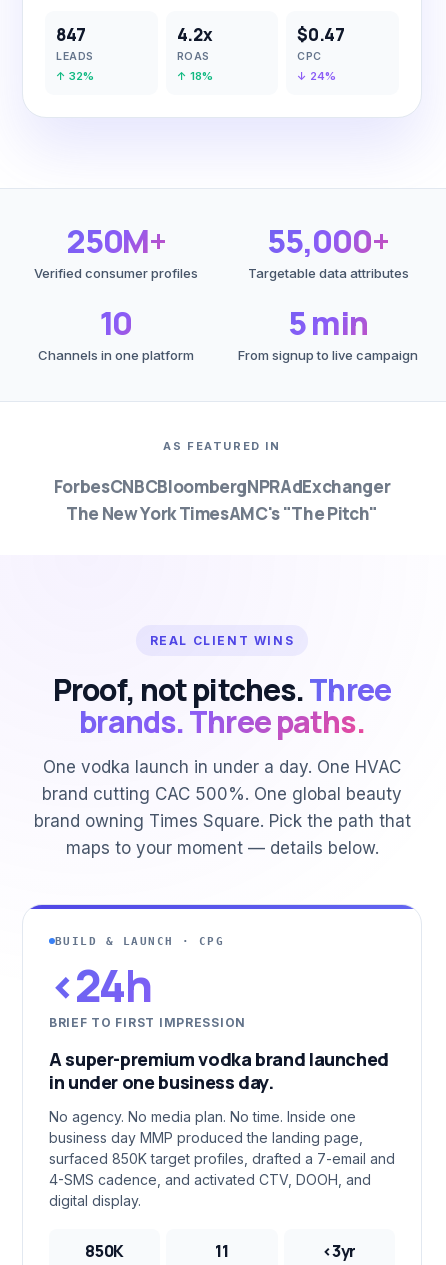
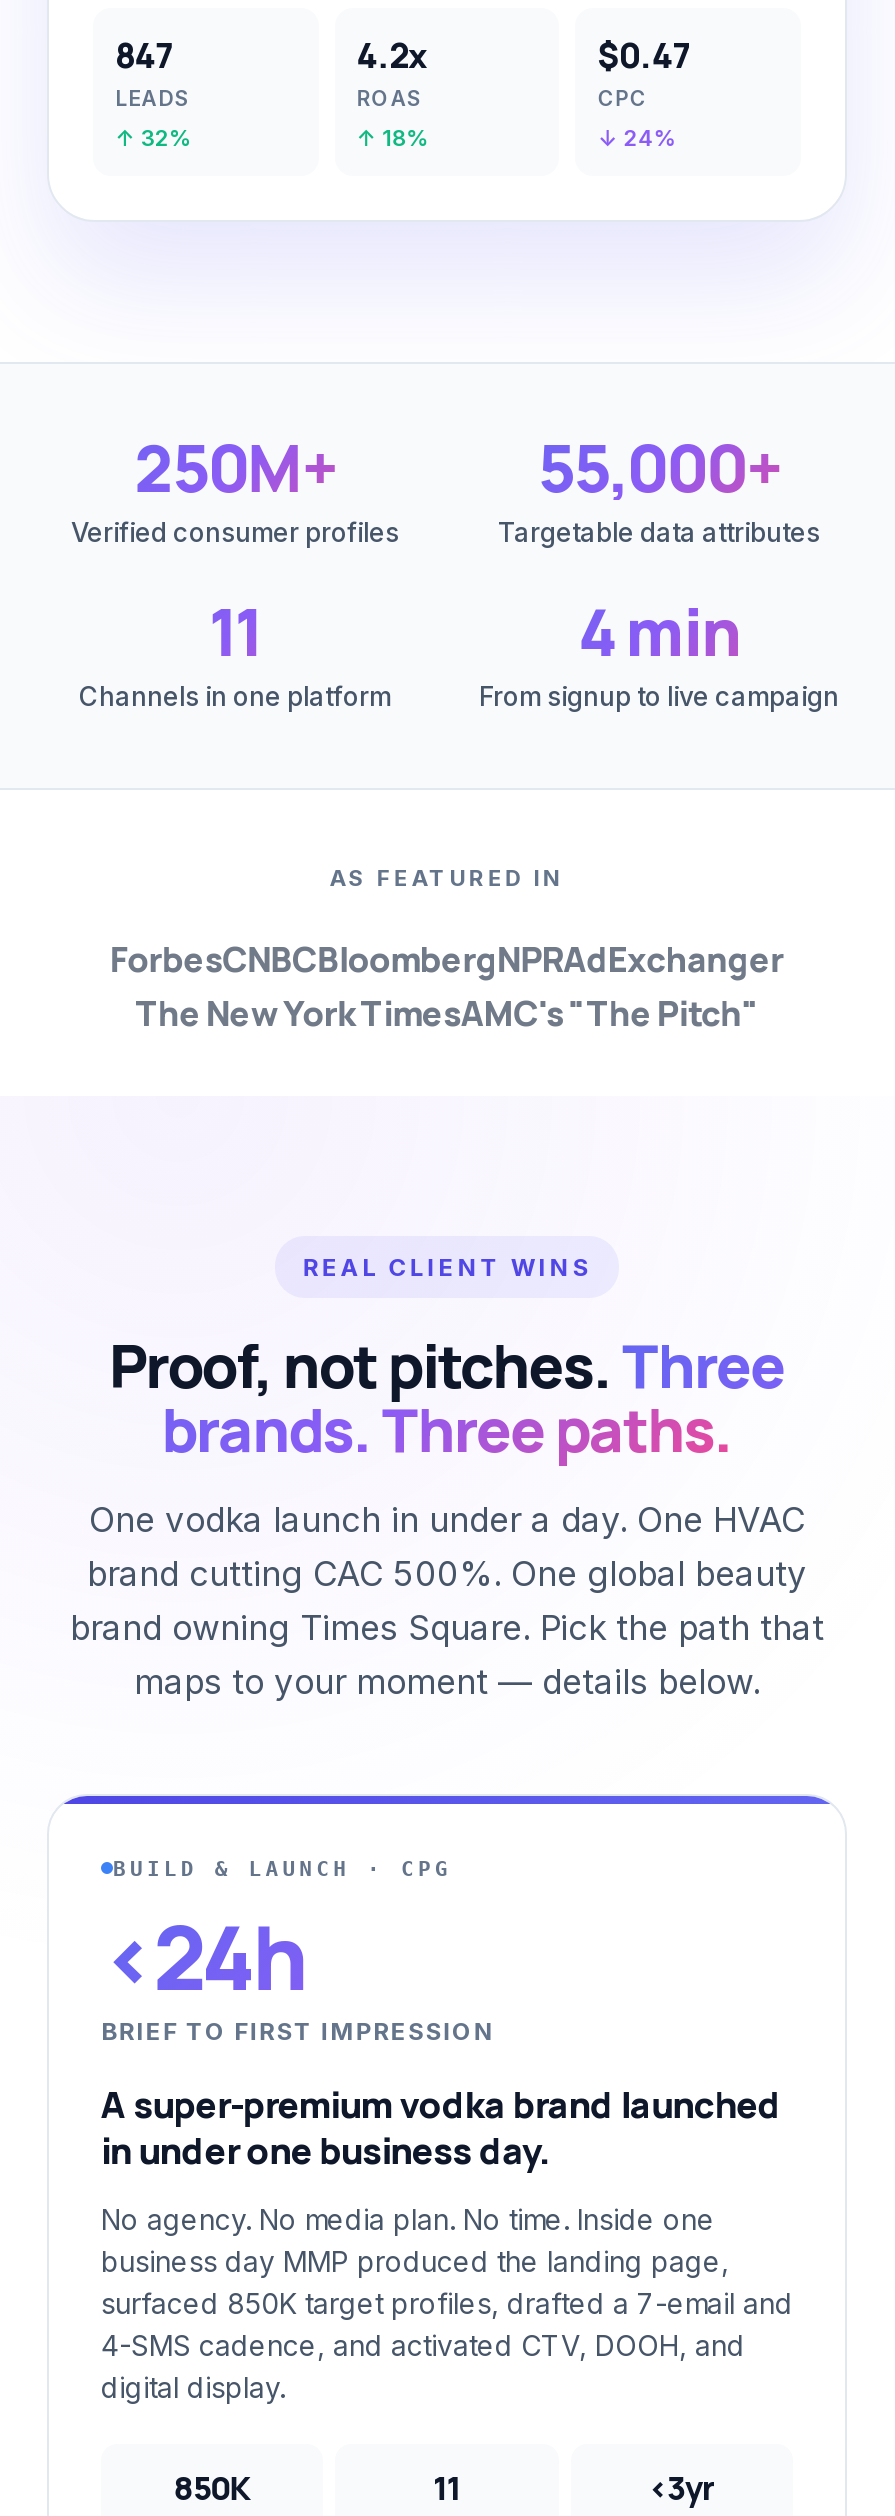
[100,301,132,345] 10 -> [209,588,261,676] 11
[288,301,368,345] 5 min -> [579,588,739,676] 4 min

